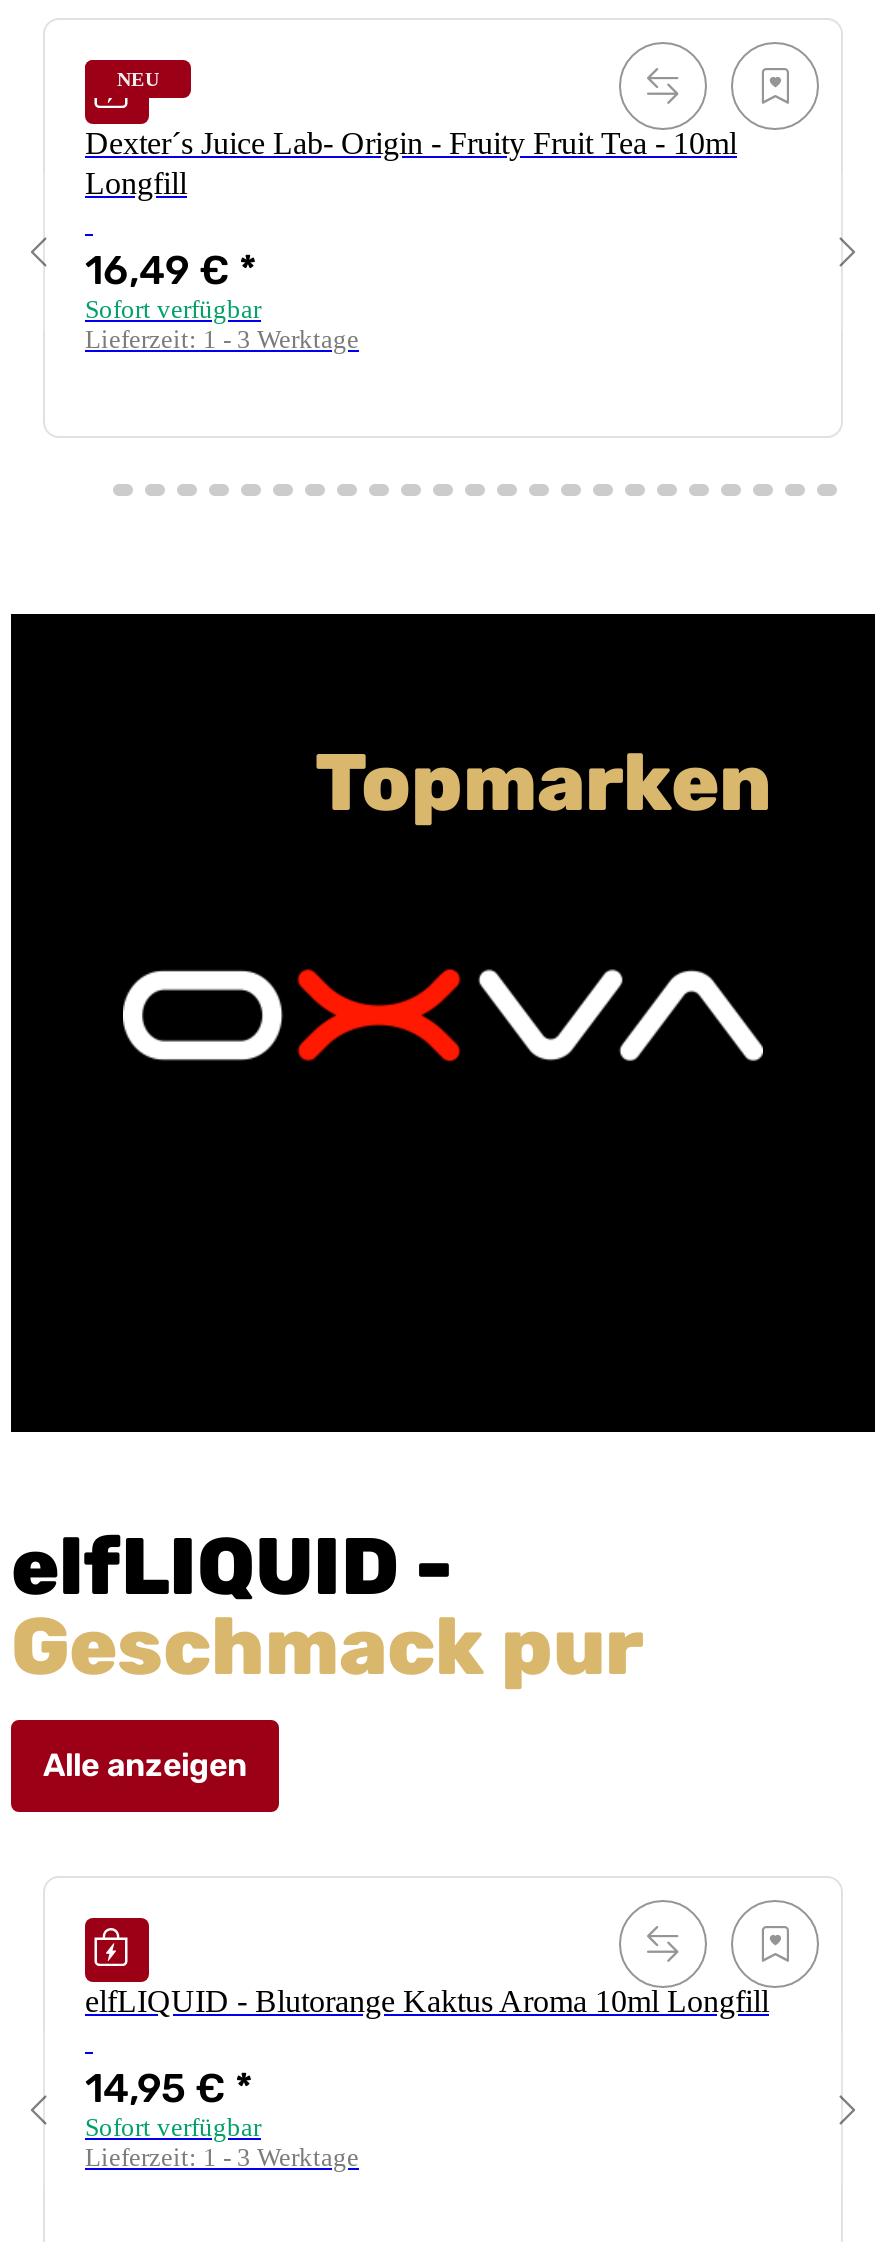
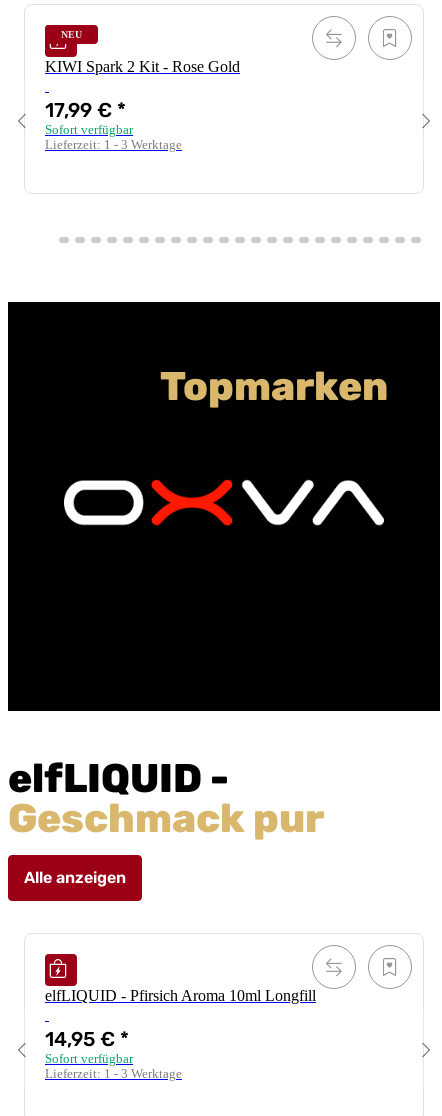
[85,126,737,200] Dexter´s Juice Lab- Origin - Fruity Fruit Tea - 10ml | Longfill -> [45,58,240,75] KIWI Spark 2 Kit - Rose Gold
[85,246,257,294] 16,49 €* -> [45,98,126,122] 17,99 €*
moved [85,296,359,354] -> [45,123,182,152]: Sofort verfügbar | Lieferzeit: 1 - 3 Werktage
[85,1984,769,2018] elfLIQUID - Blutorange Kaktus Aroma 10ml Longfill -> [45,987,316,1004] elfLIQUID - Pfirsich Aroma 10ml Longfill

